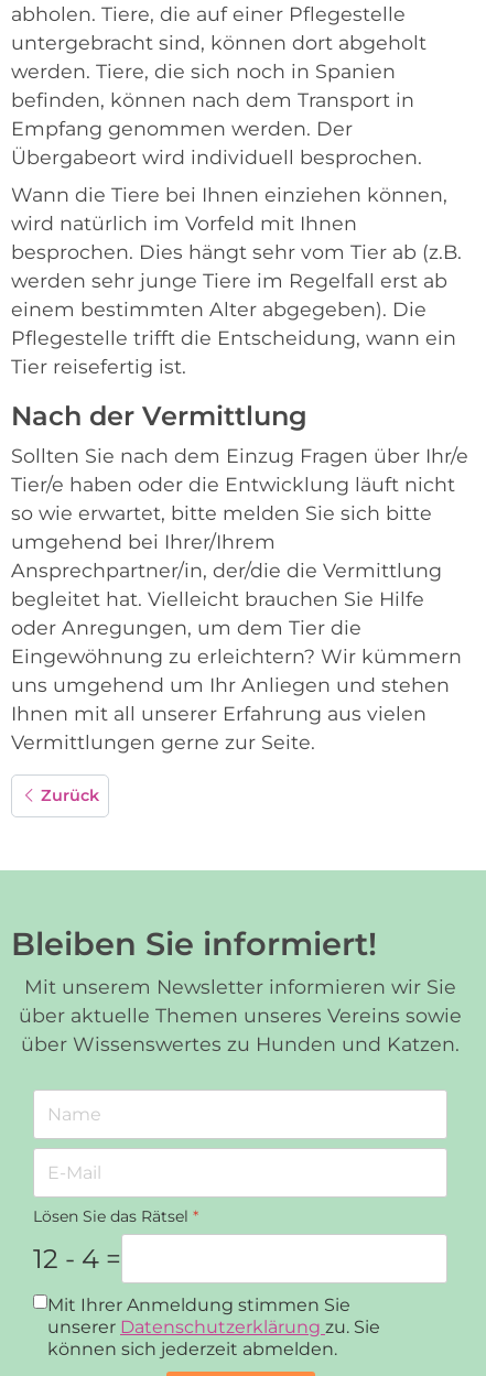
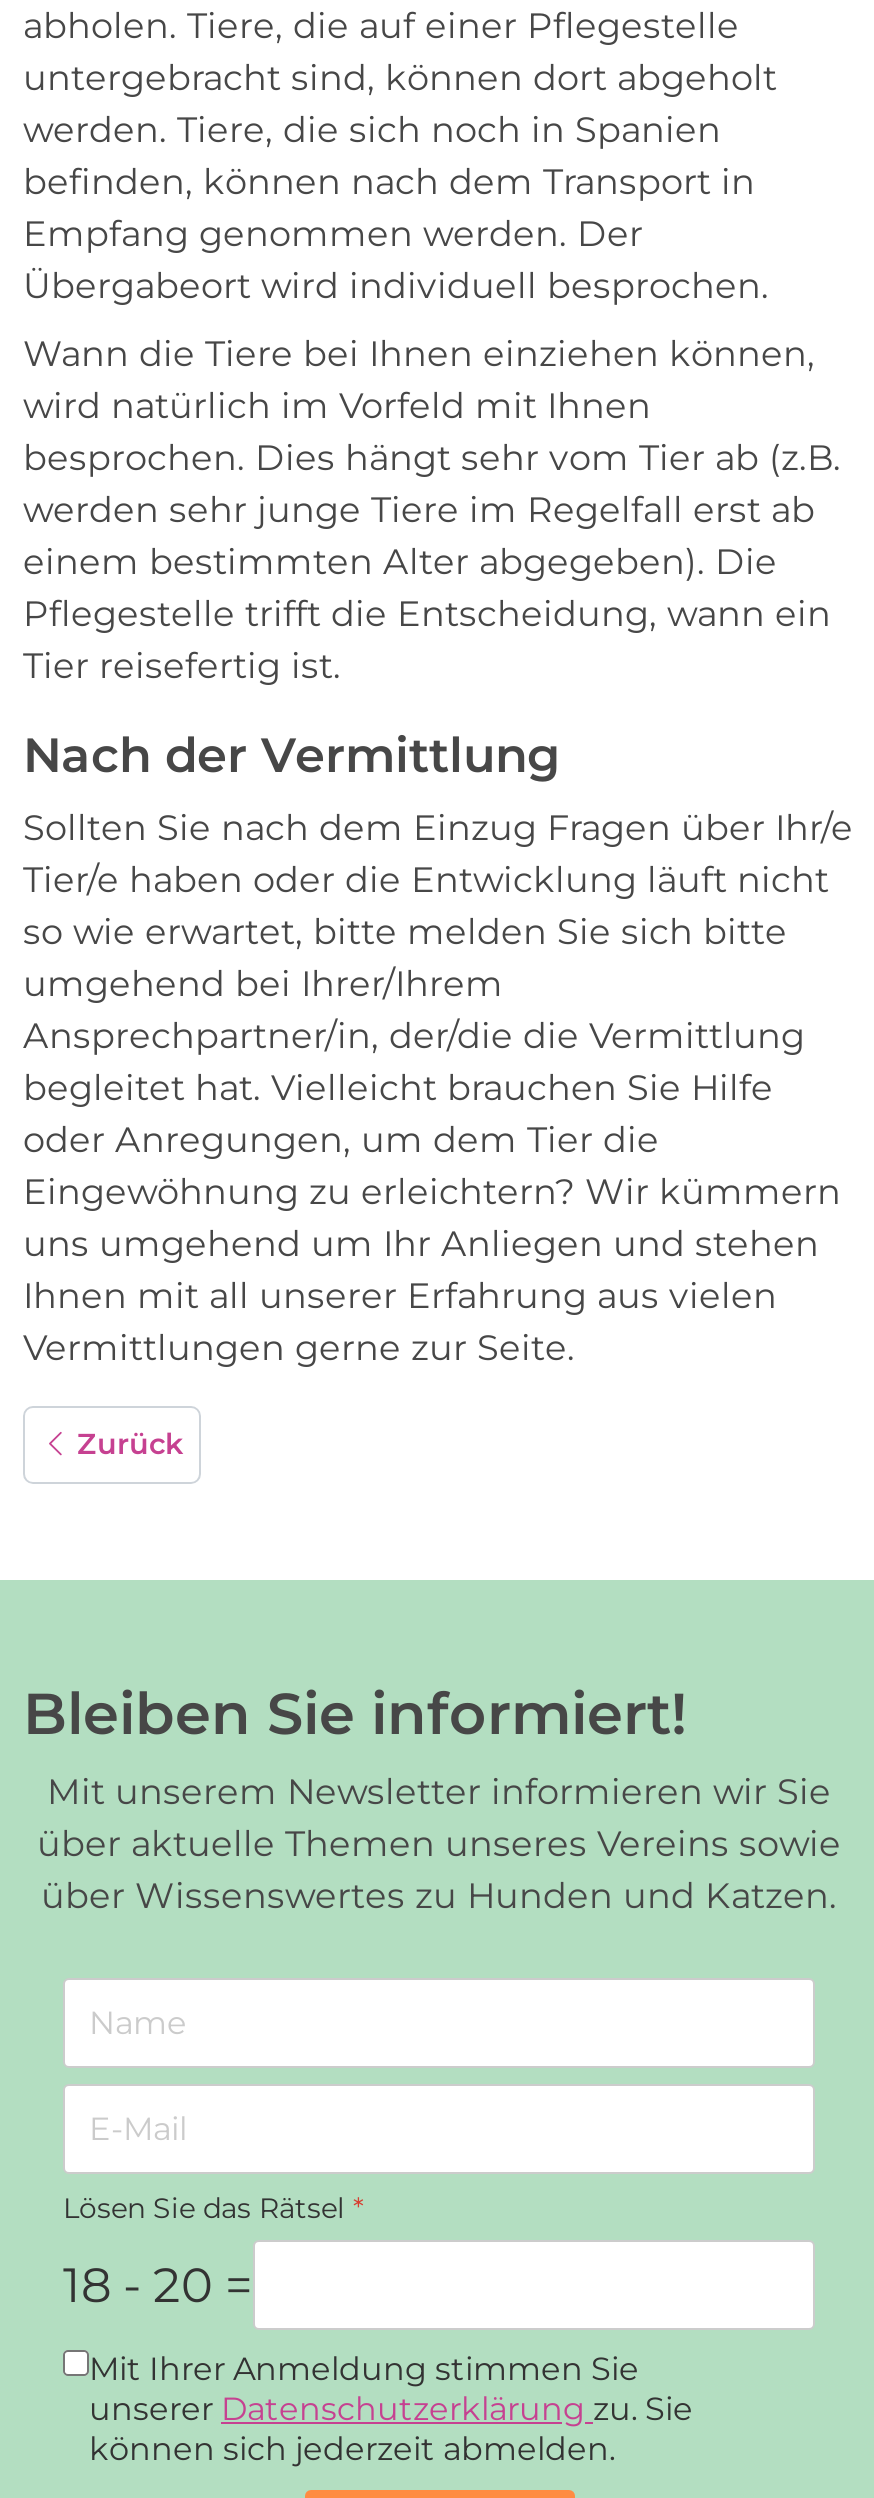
[33,1242,121,1274] 12 - 4 = -> [63,2255,253,2313] 18 - 20 =

